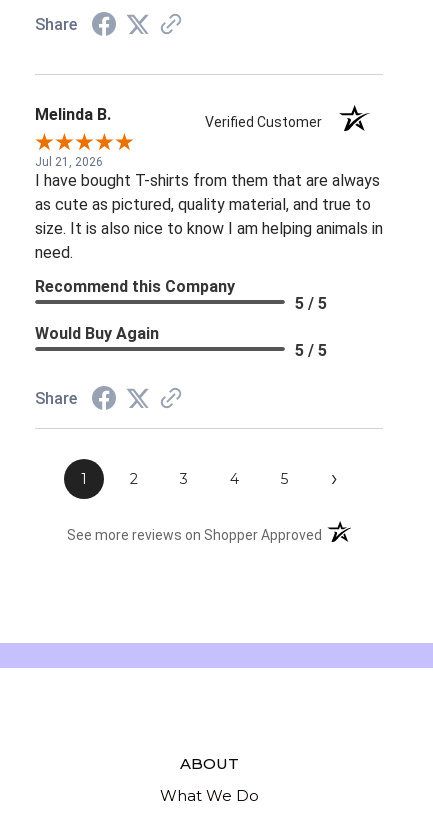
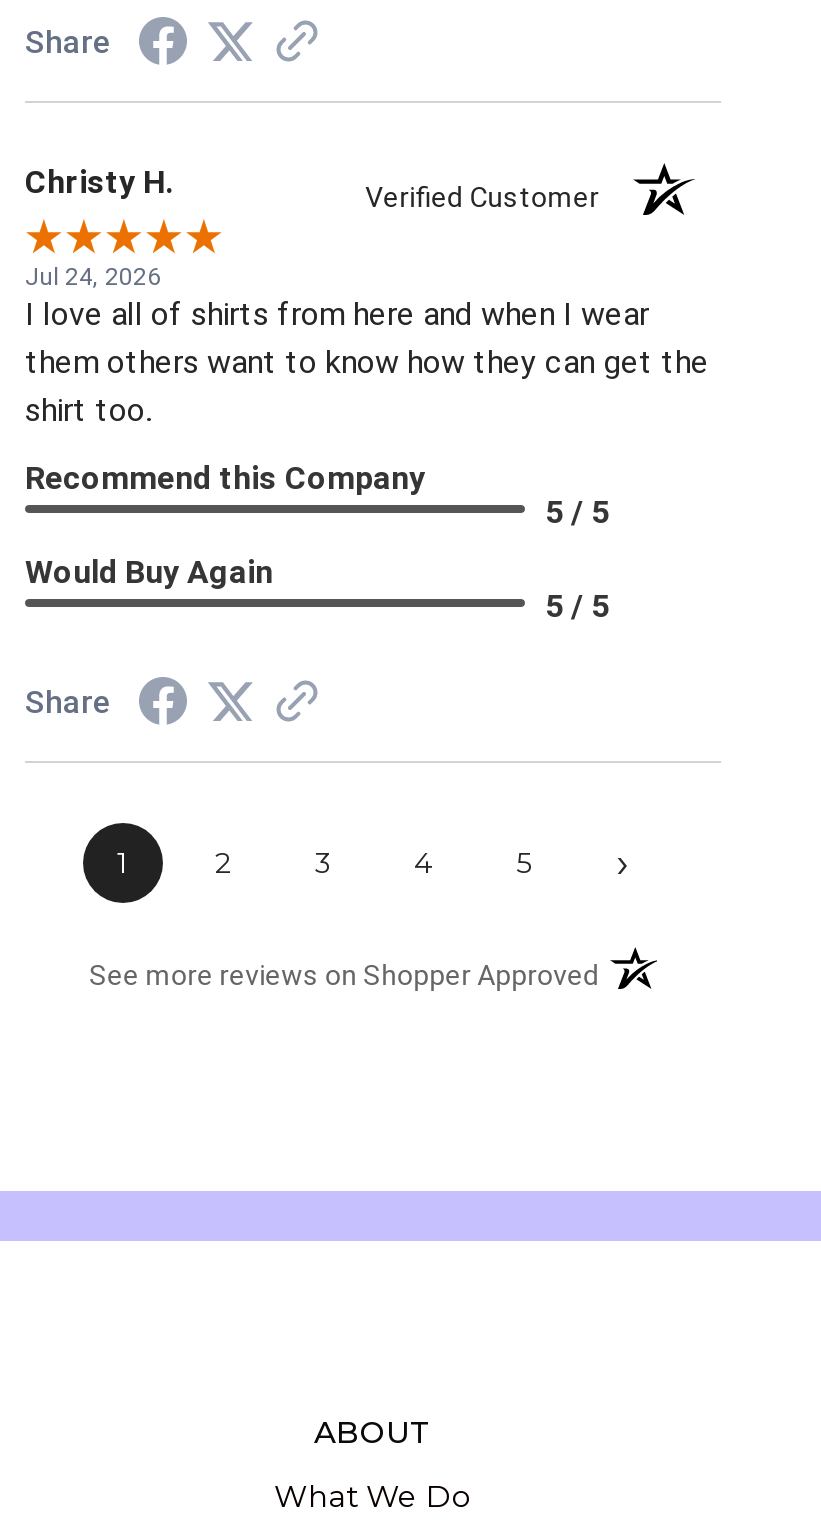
[35,105,111,124] Melinda B. -> [25,163,173,201] Christy H.
[35,155,383,262] Jul 21, 2026 | I have bought T-shirts from them that are always | as cute as pictured, quality material, and true to | size. It is also nice to know I am helping animals in | need. -> [25,263,709,429] Jul 24, 2026 | I love all of shirts from here and when I wear | them others want to know how they can get the | shirt too.

